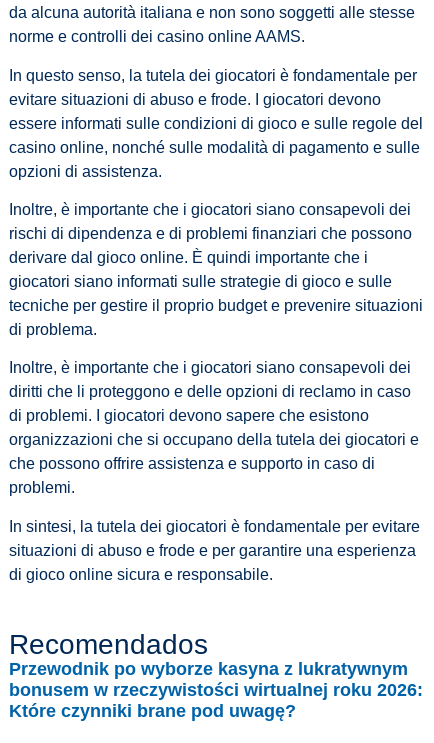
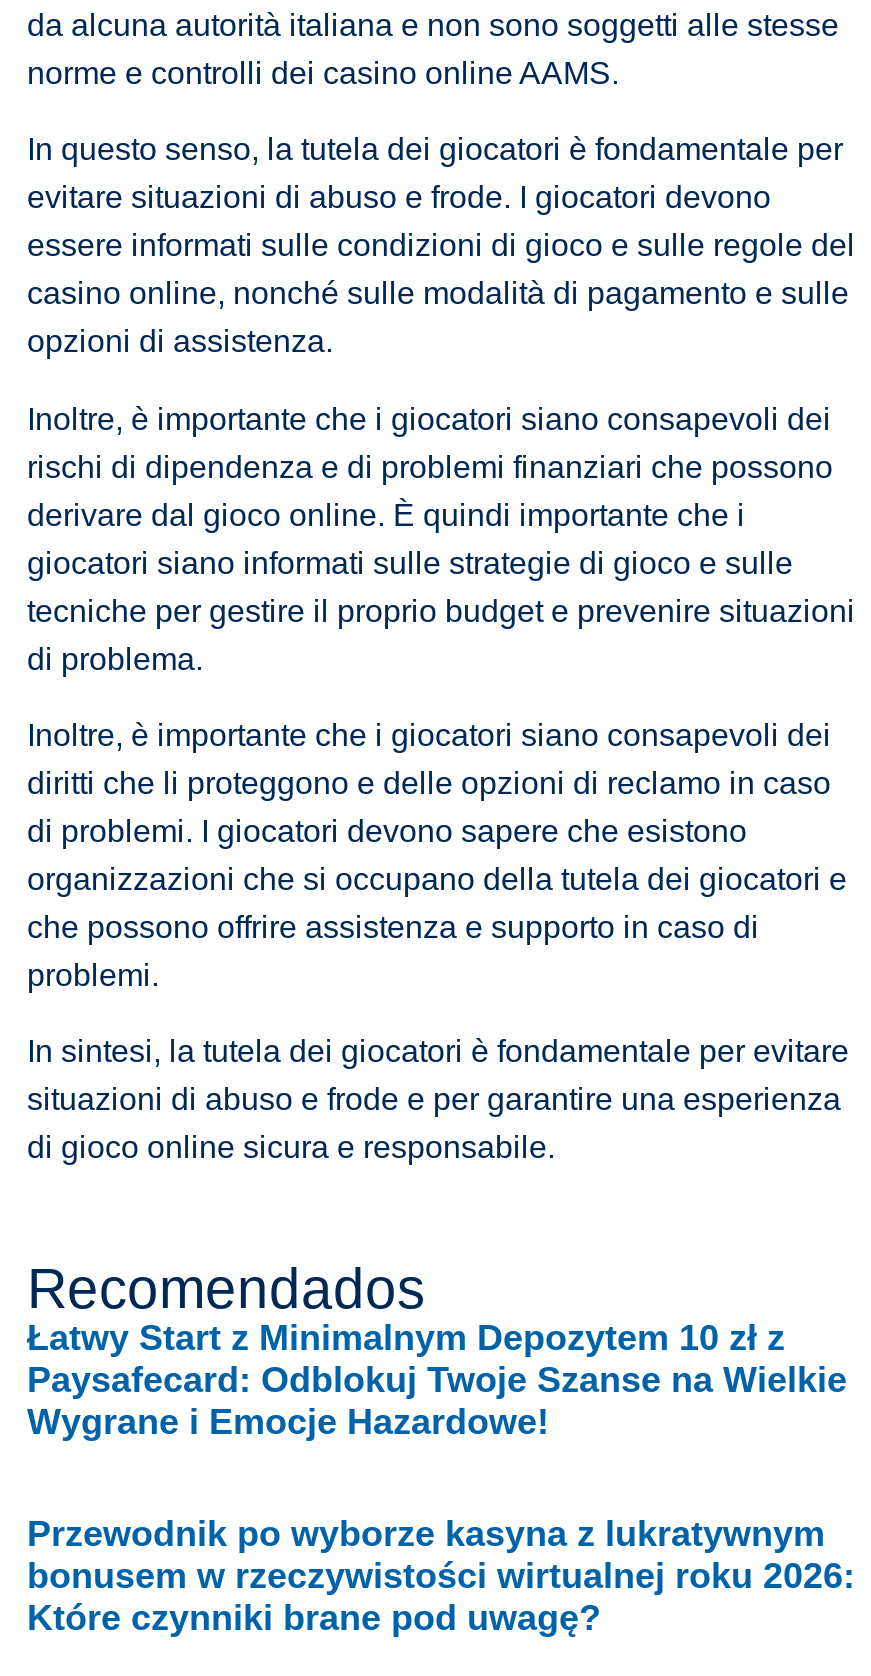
none -> [27,1318,847,1442] Łatwy Start z Minimalnym Depozytem 10 zł z | Paysafecard: Odblokuj Twoje Szanse na Wielkie | Wygrane i Emocje Hazardowe!

